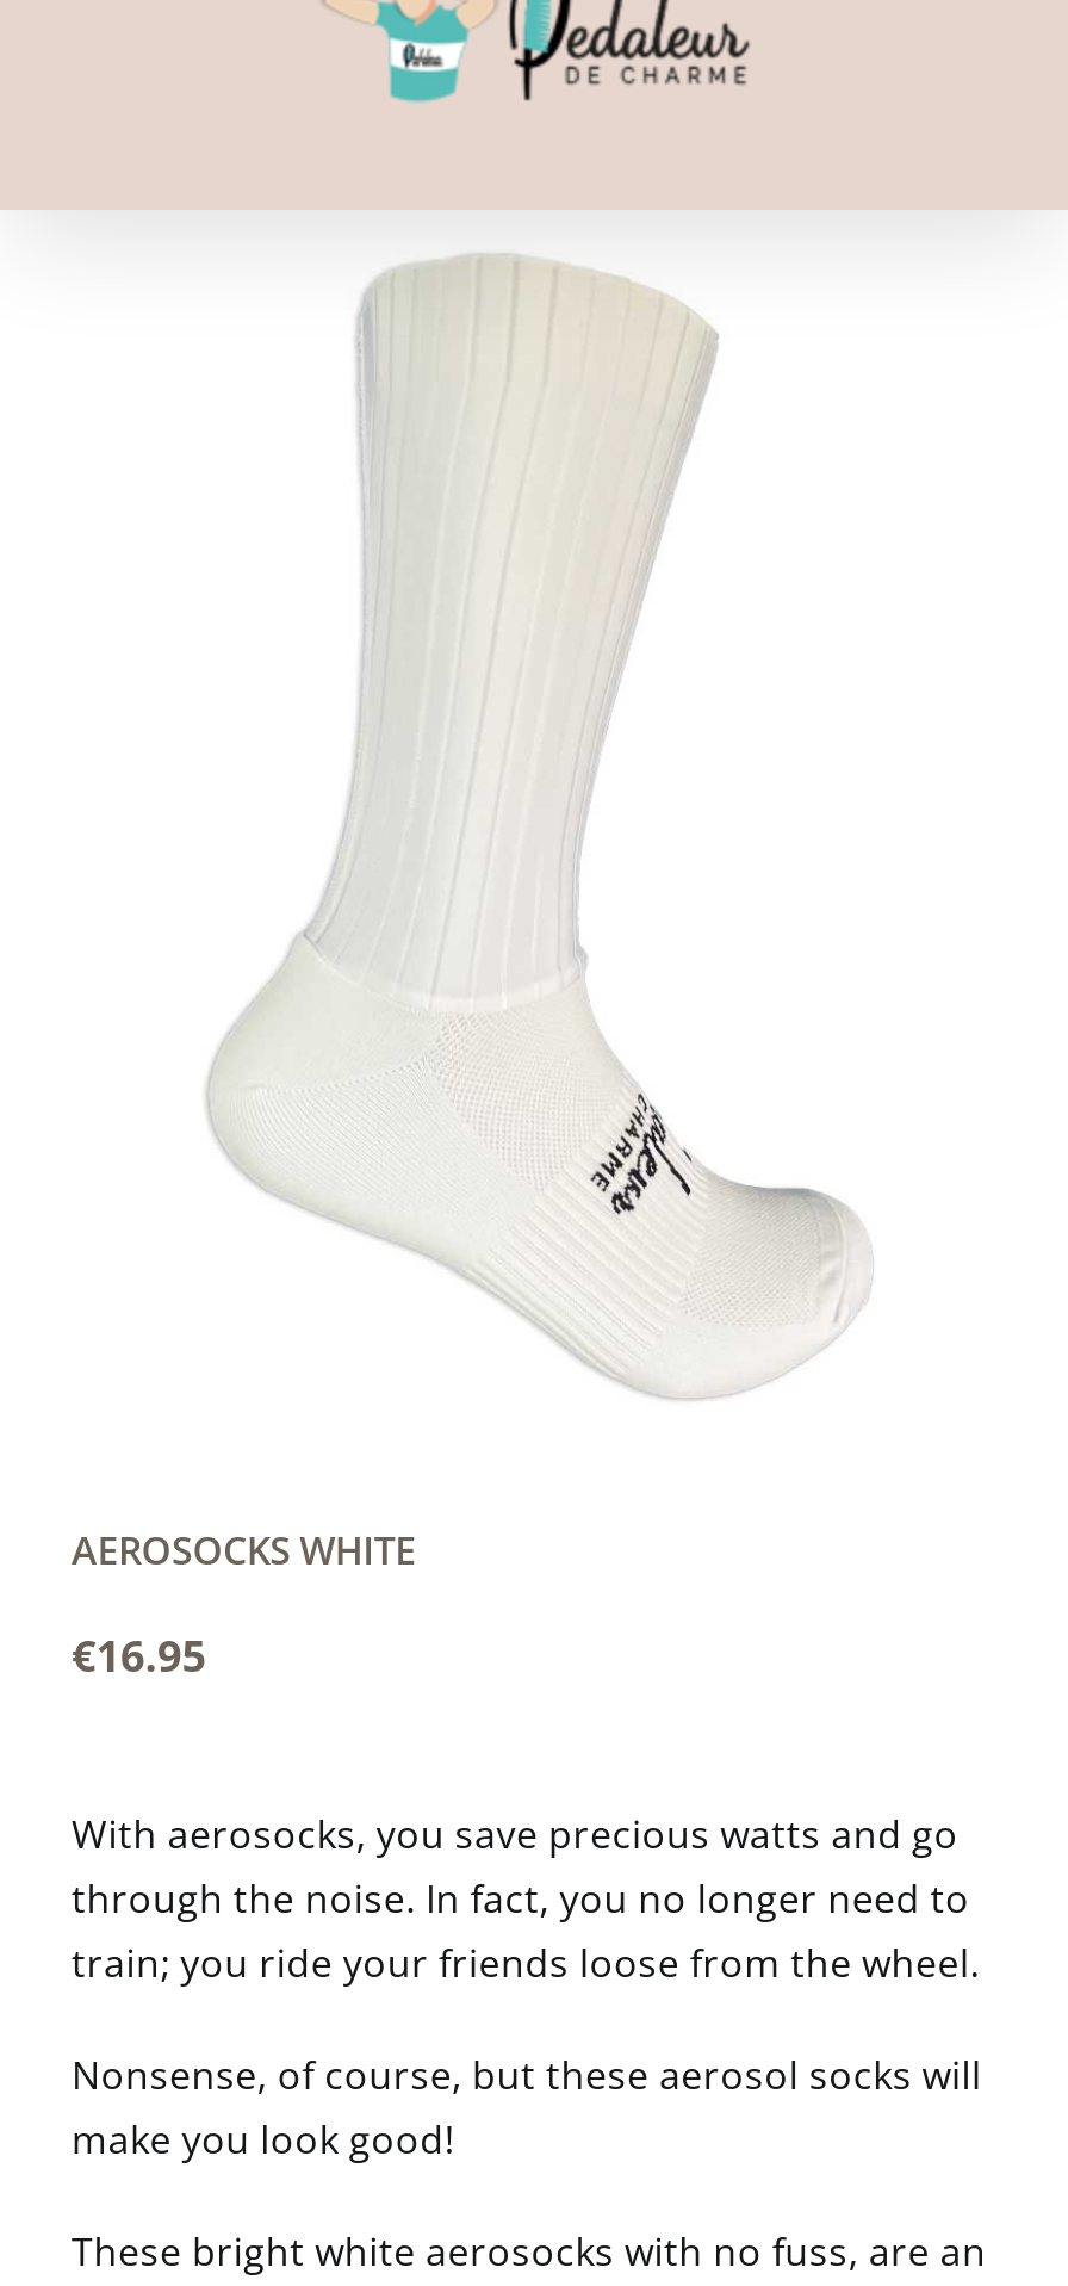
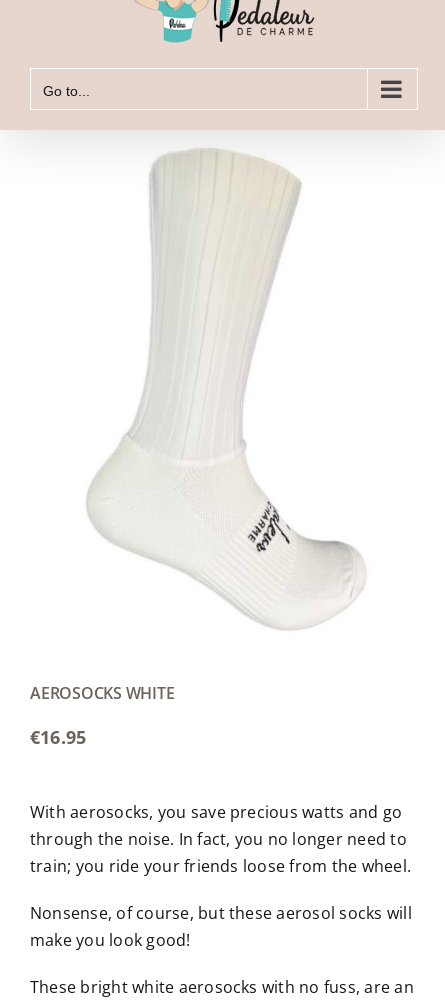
none -> [43,83,90,99] Go to...

